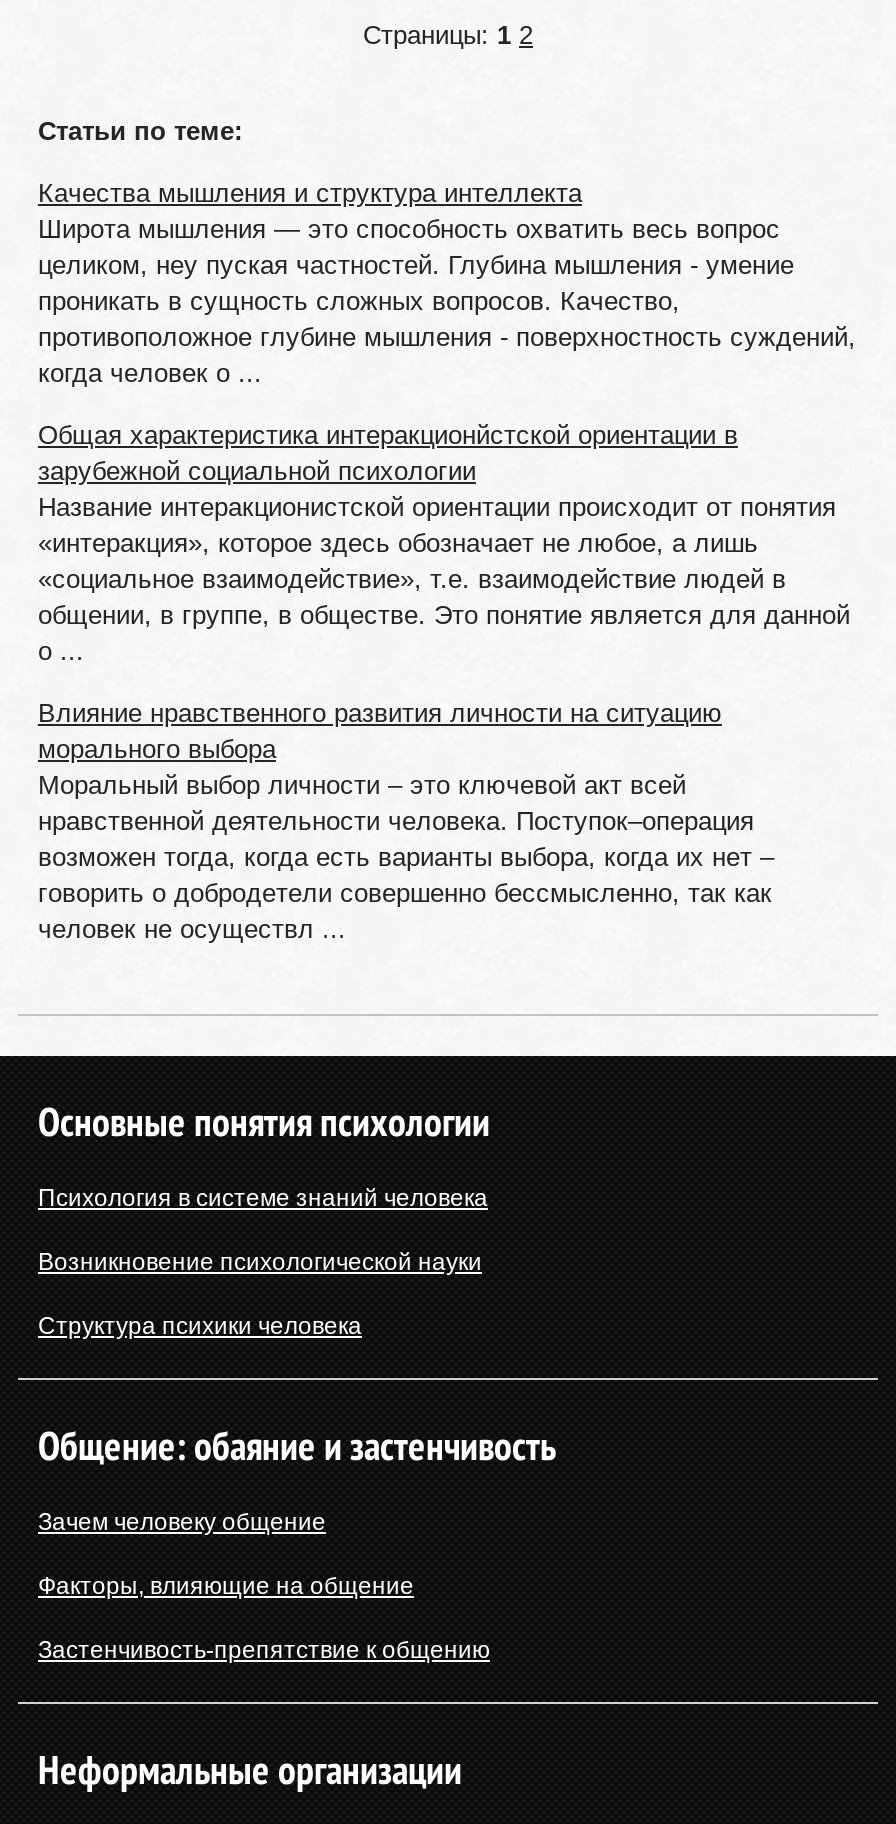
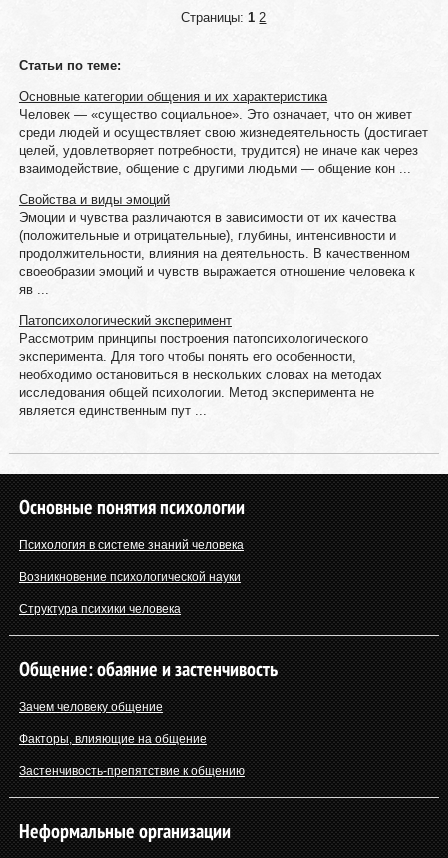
[38,178,856,388] Качества мышления и структура интеллекта | Широта мышления — это способность охватить весь вопрос | целиком, неу пуская частностей. Глубина мышления - умение | проникать в сущность сложных вопросов. Качество, | противоположное глубине мышления - поверхностность суждений, | когда человек о ... -> [19,89,428,176] Основные категории общения и их характеристика | Человек — «существо социальное». Это означает, что он живет | среди людей и осуществляет свою жизнедеятельность (достигает | целей, удовлетворяет потребности, трудится) не иначе как через | взаимодействие, общение с другими людьми — общение кон ...
[38,420,850,666] Общая характеристика интеракционйстской ориентации в | зарубежной социальной психологии | Название интеракционистской ориентации происходит от понятия | «интеракция», которое здесь обозначает не любое, а лишь | «социальное взаимодействие», т.е. взаимодействие людей в | общении, в группе, в обществе. Это понятие является для данной | о ... -> [19,192,415,297] Свойства и виды эмоций | Эмоции и чувства различаются в зависимости от их качества | (положительные и отрицательные), глубины, интенсивности и | продолжительности, влияния на деятельность. В качественном | своеобразии эмоций и чувств выражается отношение человека к | яв ...
[38,698,774,944] Влияние нравственного развития личности на ситуацию | морального выбора | Моральный выбор личности – это ключевой акт всей | нравственной деятельности человека. Поступок–операция | возможен тогда, когда есть варианты выбора, когда их нет – | говорить о добродетели совершенно бессмысленно, так как | человек не осуществл ... -> [19,313,382,418] Патопсихологический эксперимент | Рассмотрим принципы построения патопсихологического | эксперимента. Для того чтобы понять его особенности, | необходимо остановиться в нескольких словах на методах | исследования общей психологии. Метод эксперимента не | является единственным пут ...

